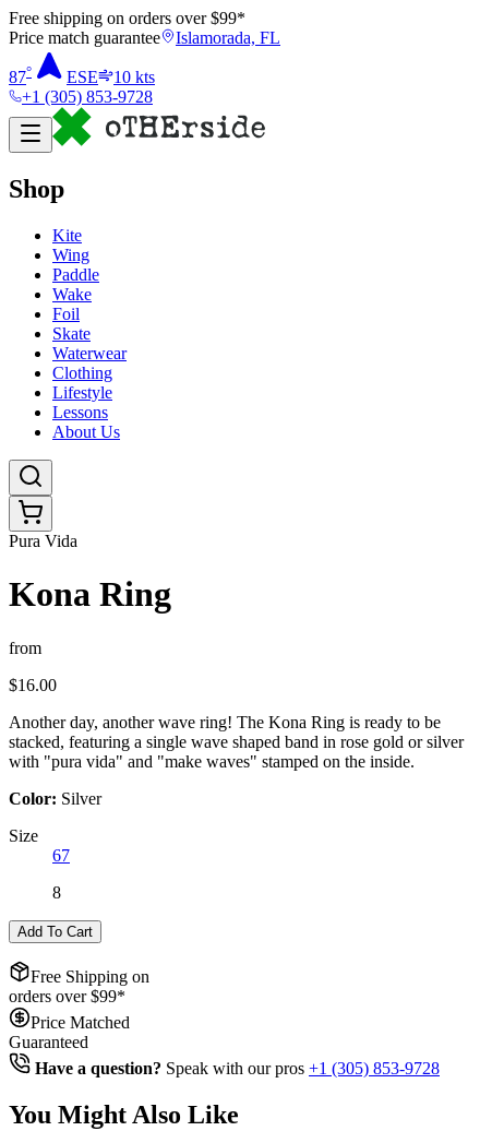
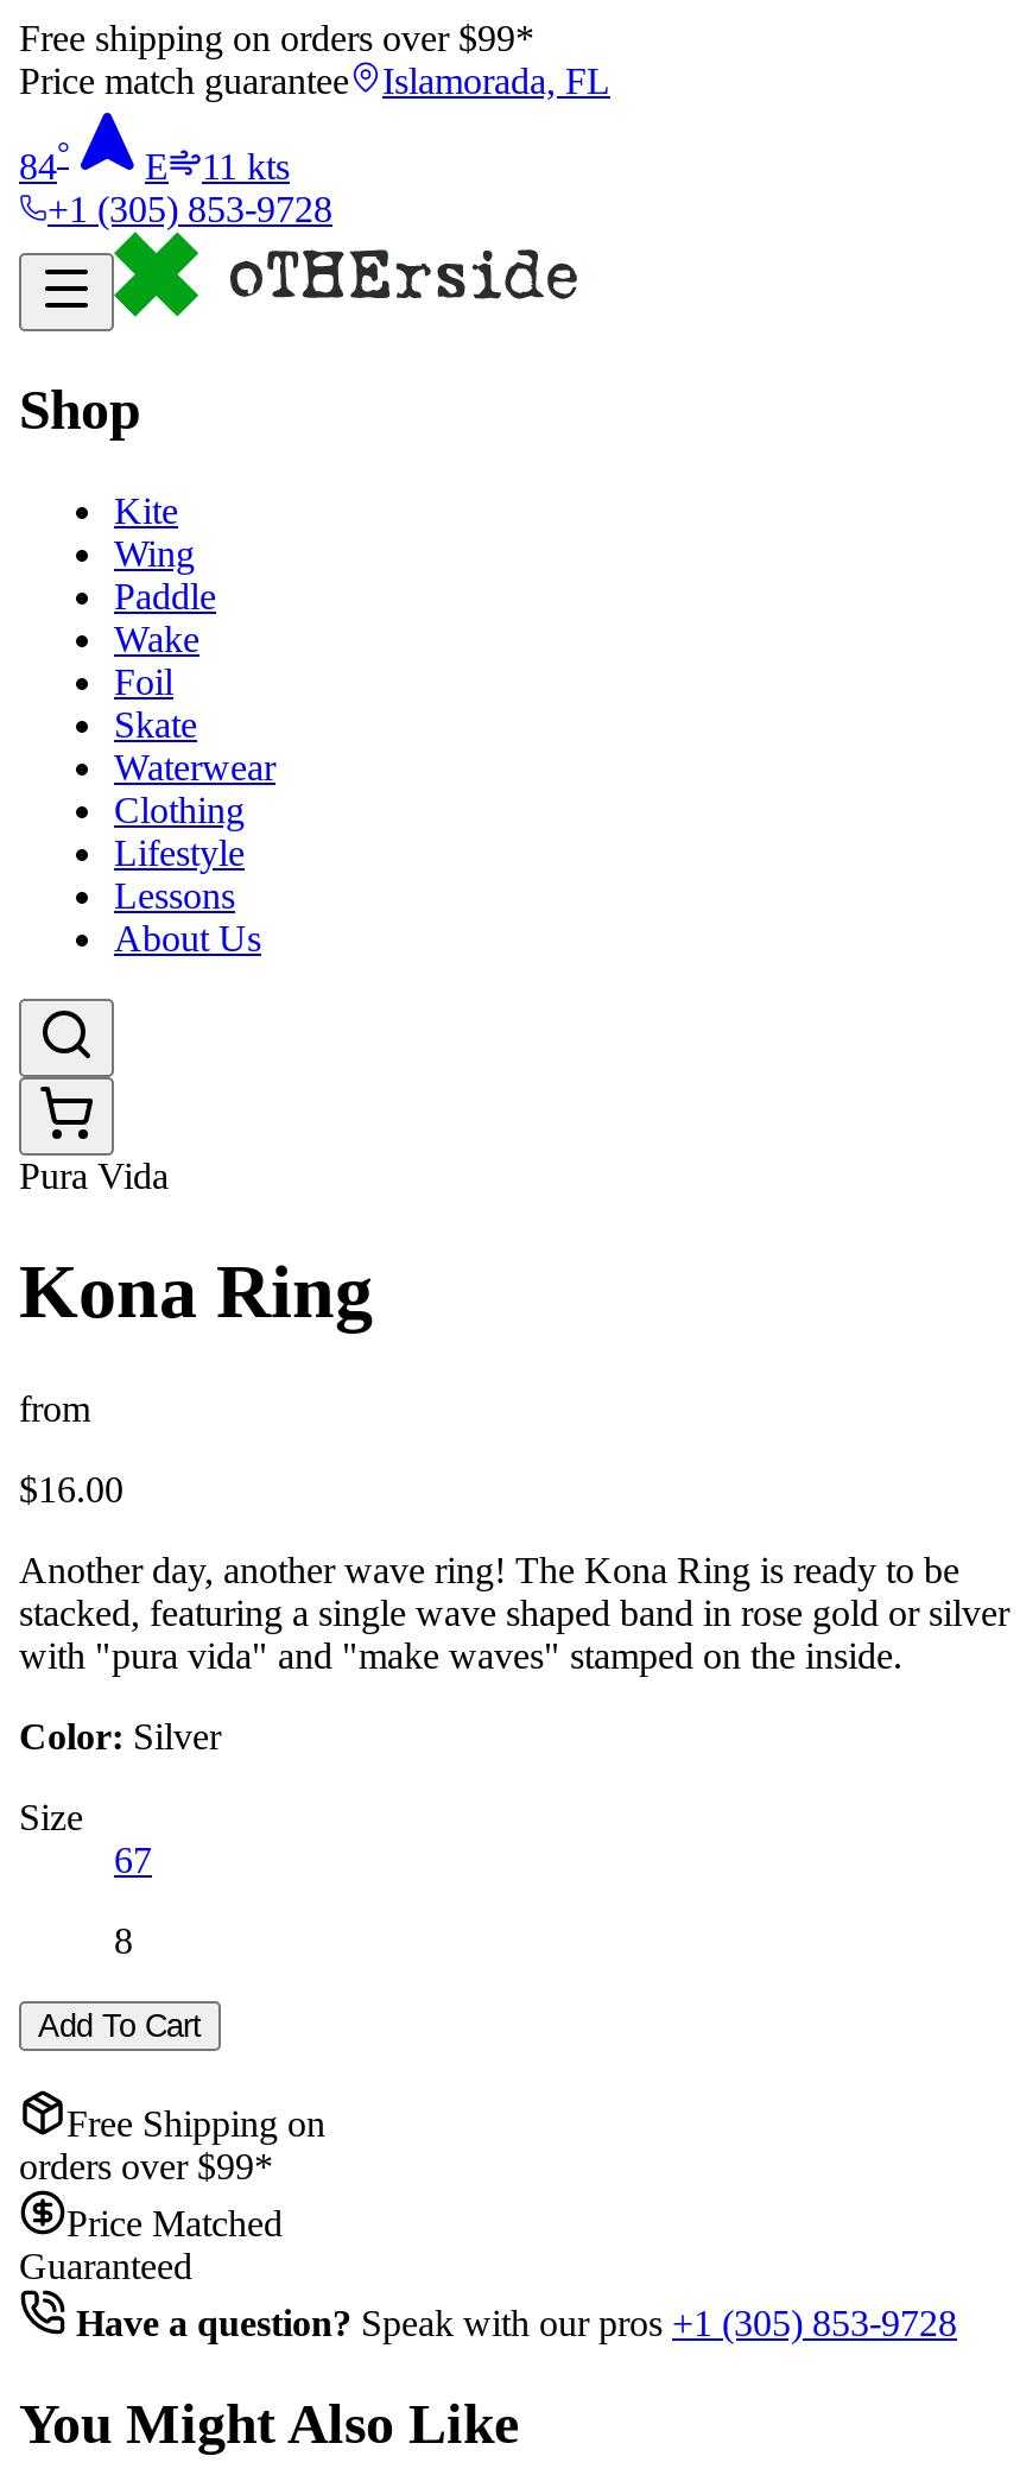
[9,63,155,86] 87° | ESE | 10 kts -> [19,136,290,186] 84° | E | 11 kts

